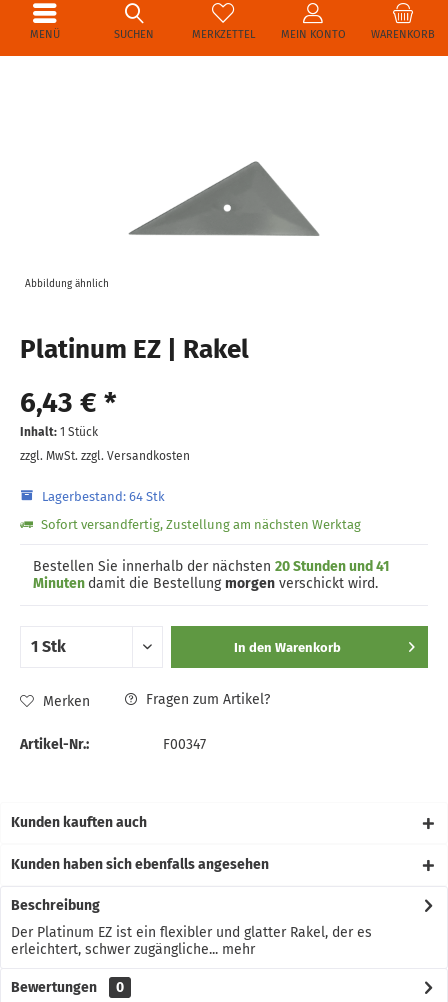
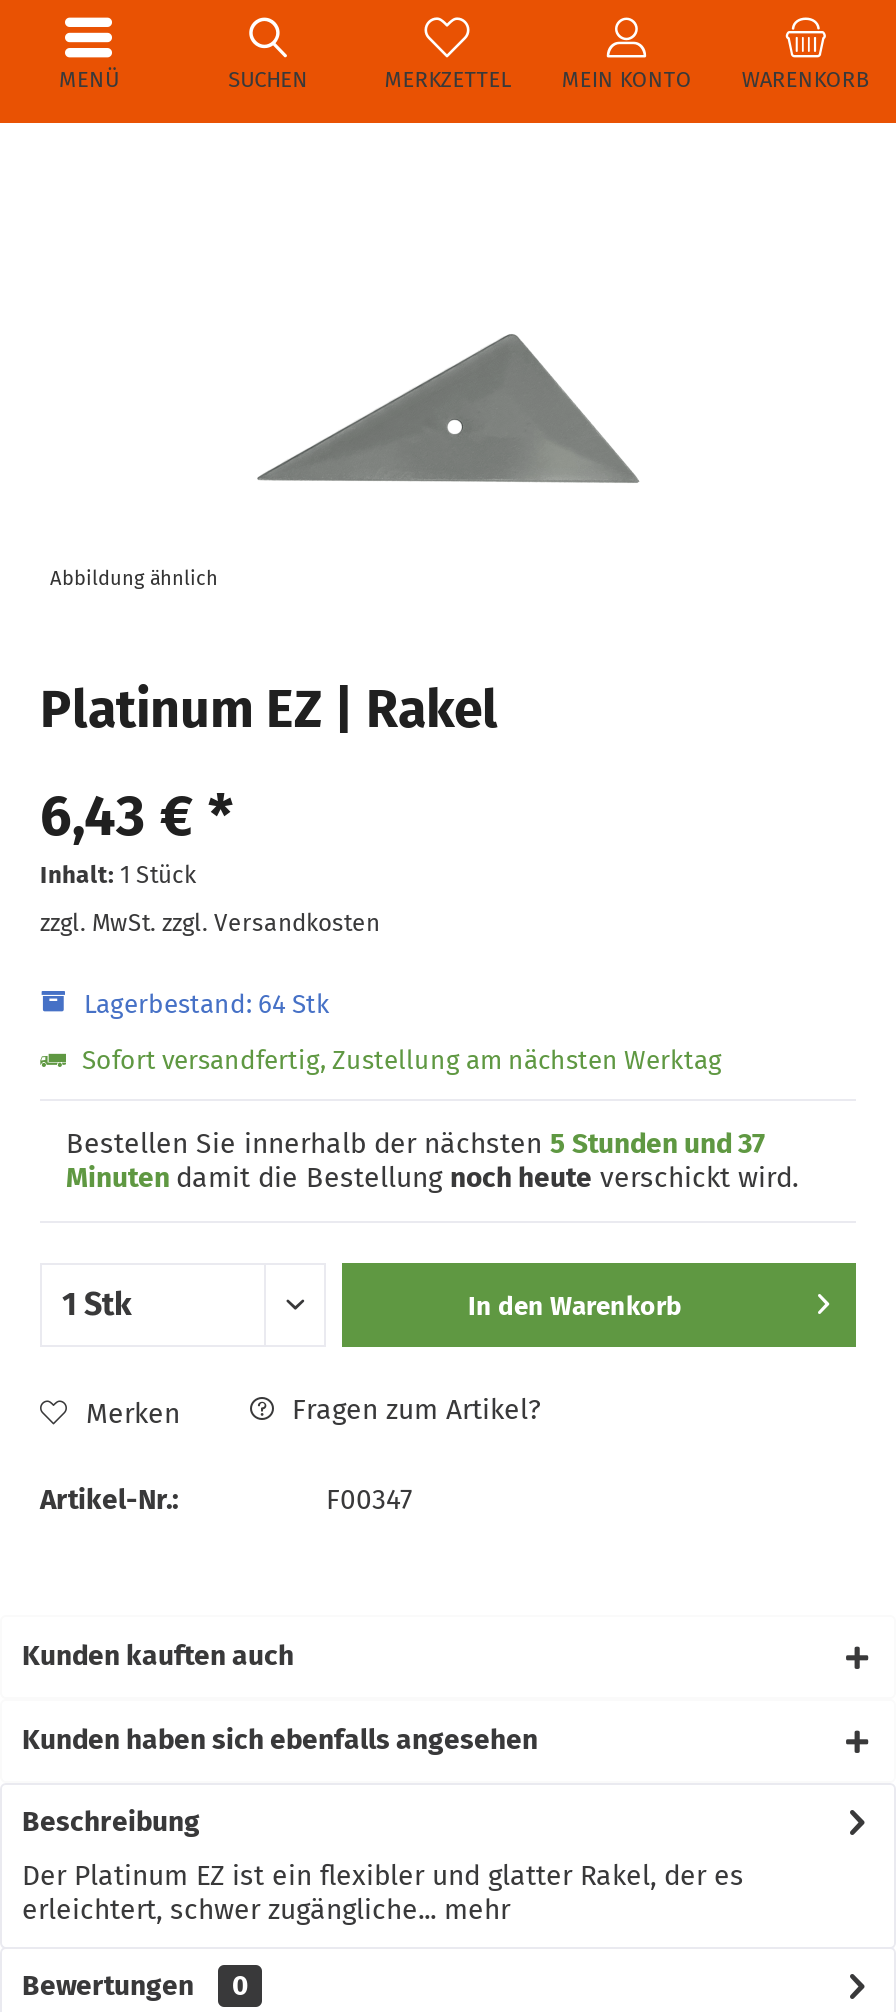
[33,558,390,592] Bestellen Sie innerhalb der nächsten 20 Stunden und 41 | Minuten damit die Bestellung morgen verschickt wird. -> [66,1127,798,1195] Bestellen Sie innerhalb der nächsten 5 Stunden und 37 | Minuten damit die Bestellung noch heute verschickt wird.

